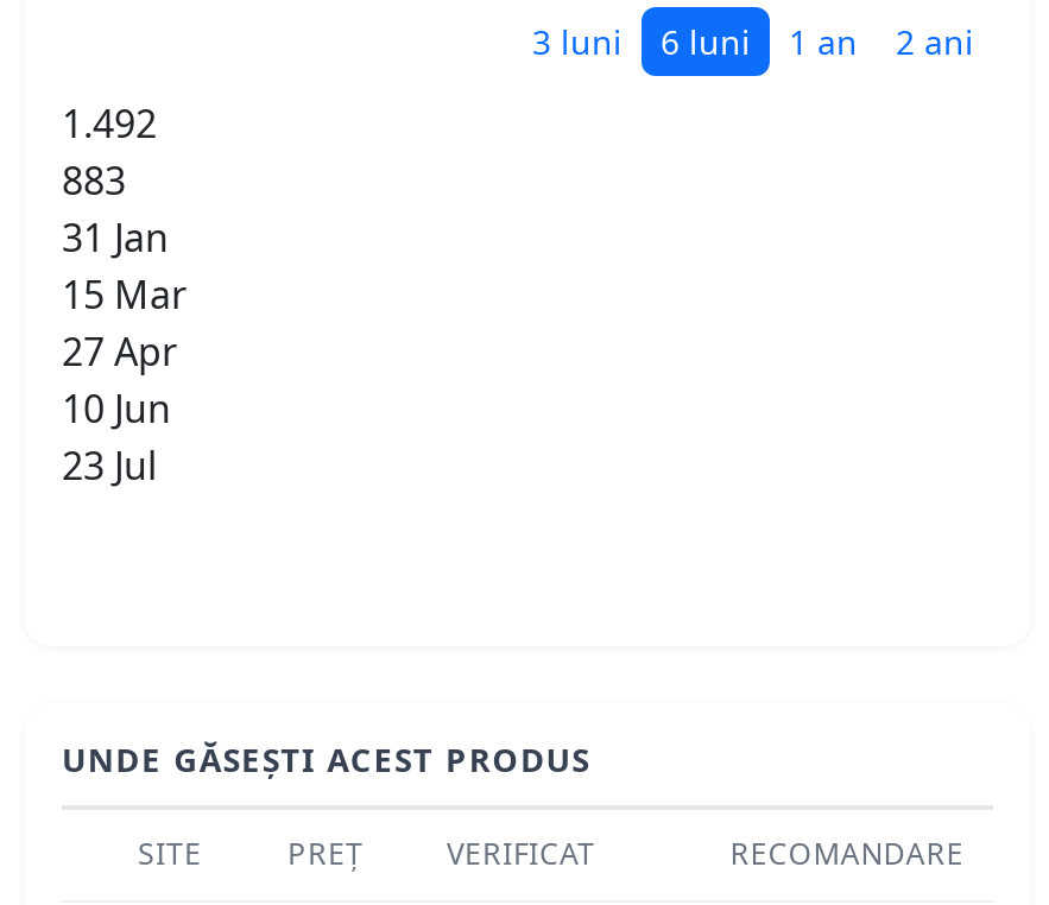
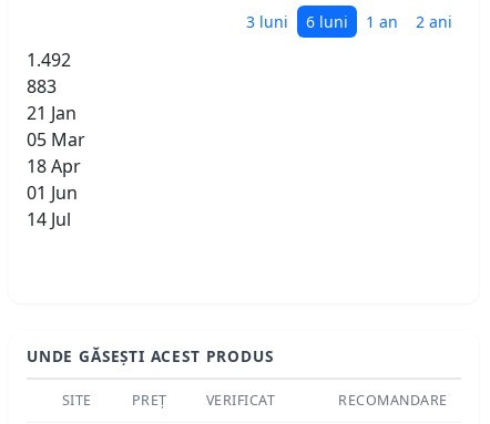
[62,212,169,265] 31 Jan -> [27,101,76,126] 21 Jan
[62,269,188,322] 15 Mar -> [27,128,85,152] 05 Mar
[62,326,178,379] 27 Apr -> [27,154,81,179] 18 Apr
[62,383,171,436] 10 Jun -> [27,181,78,205] 01 Jun
[62,440,157,493] 23 Jul -> [27,207,71,232] 14 Jul

